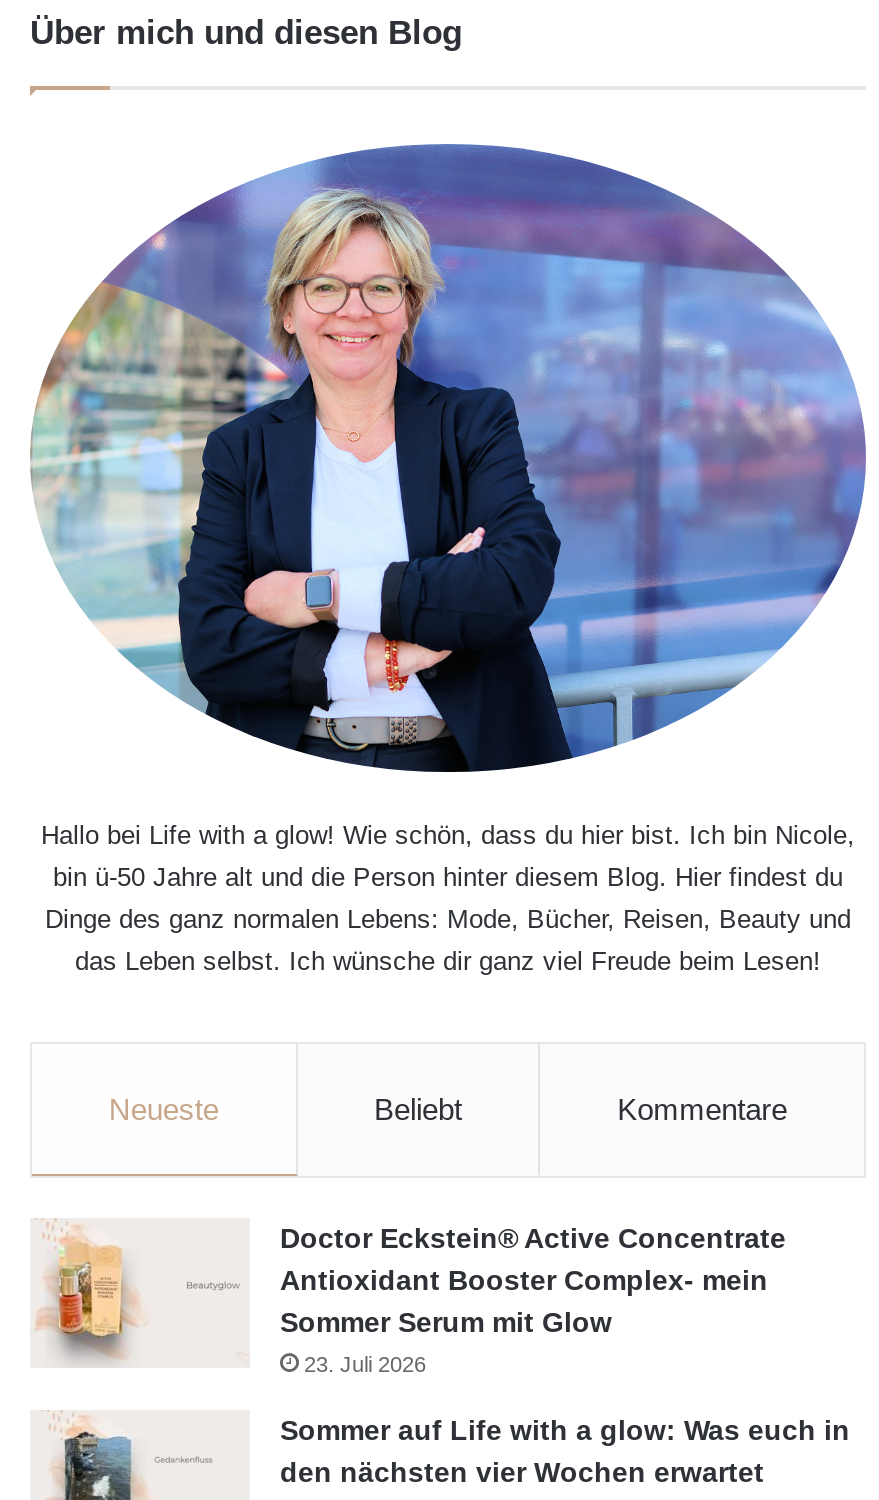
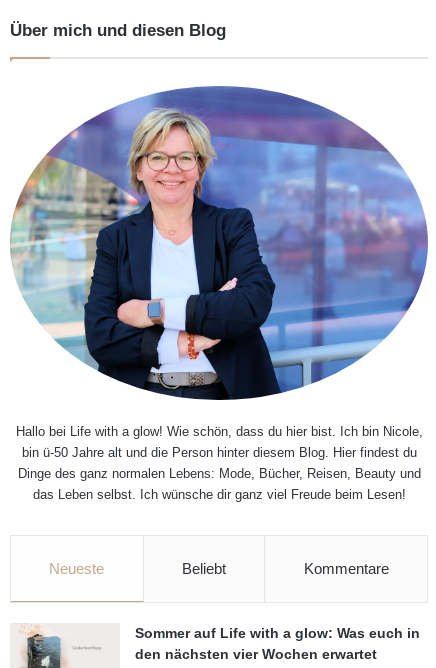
[280,1223,786,1377] Doctor Eckstein® Active Concentrate | Antioxidant Booster Complex- mein | Sommer Serum mit Glow | 23. Juli 2026 -> none
[36,1240,140,1362] [image] -> none

